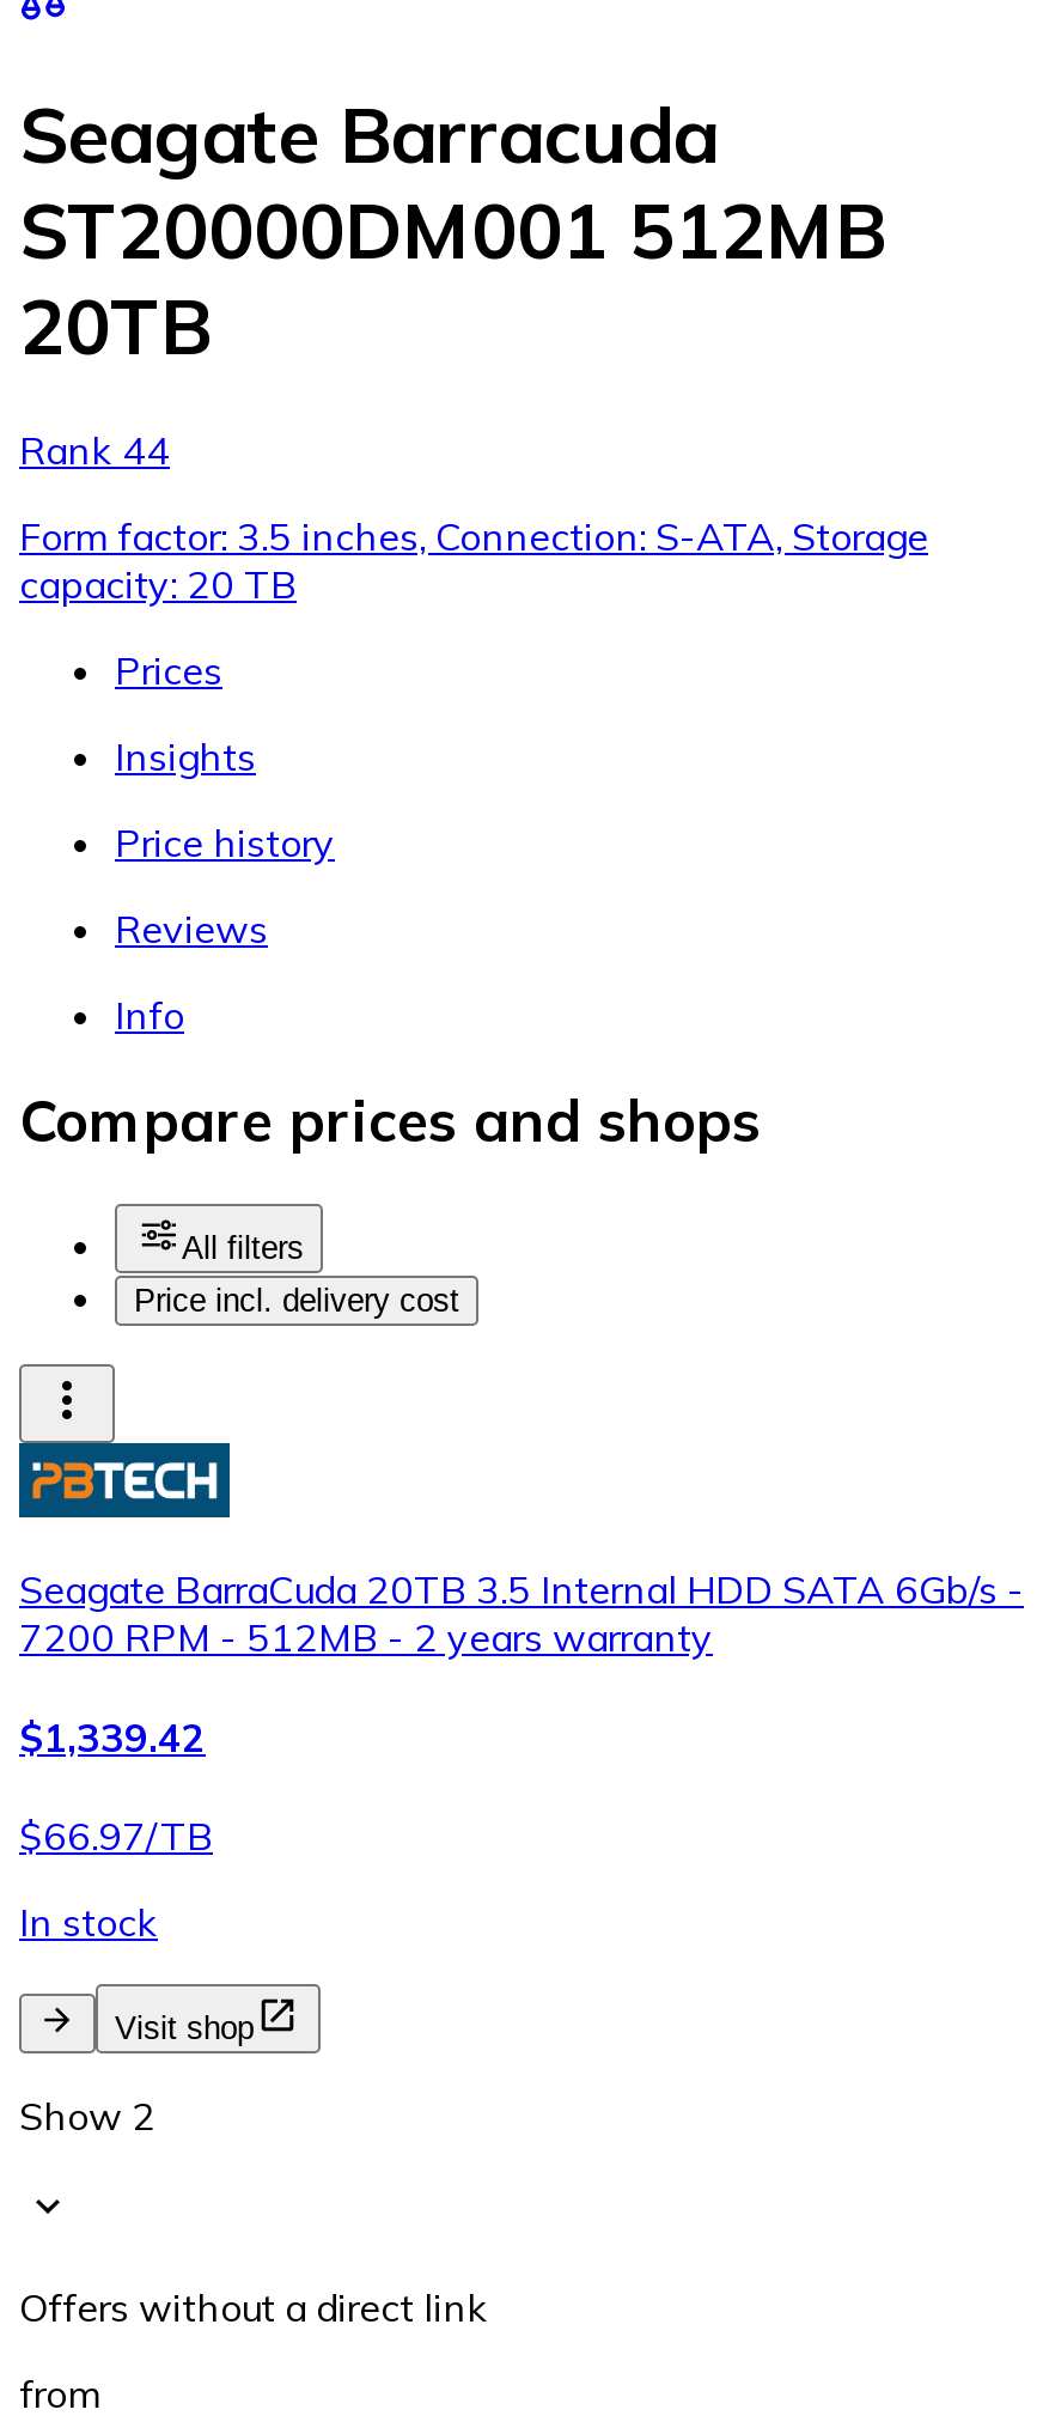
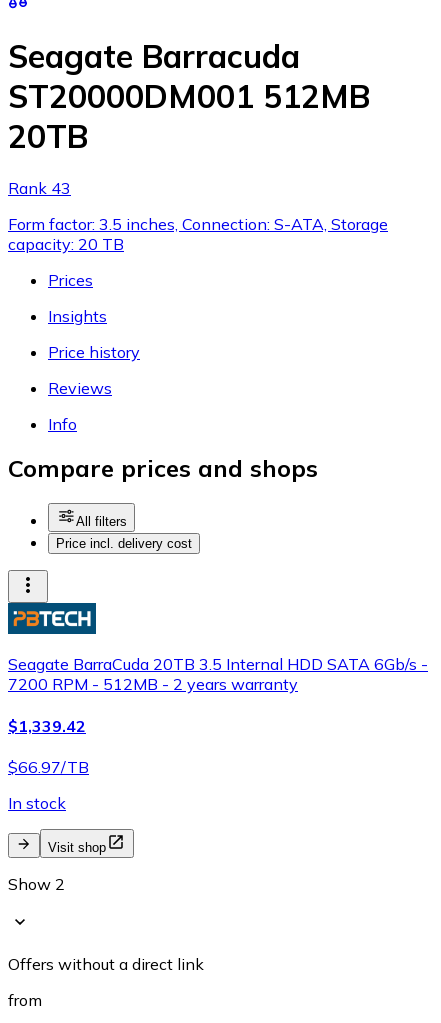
[19,425,170,473] Rank 44 -> [8,177,71,197] Rank 43

